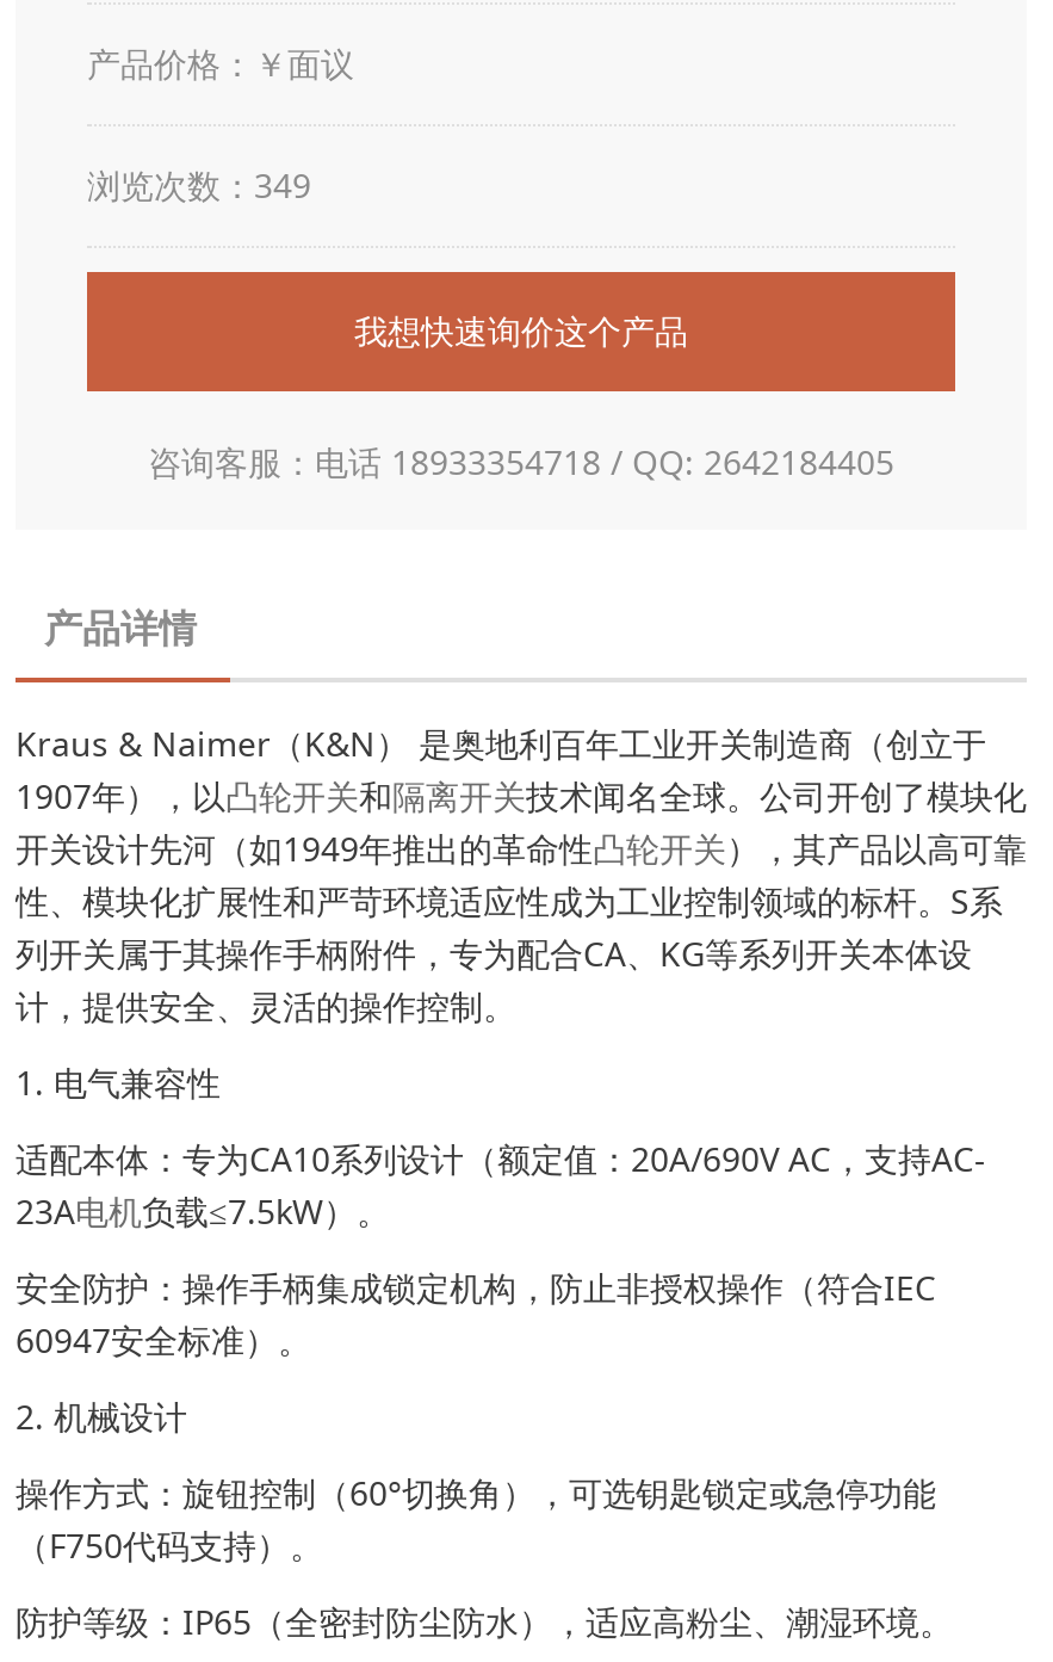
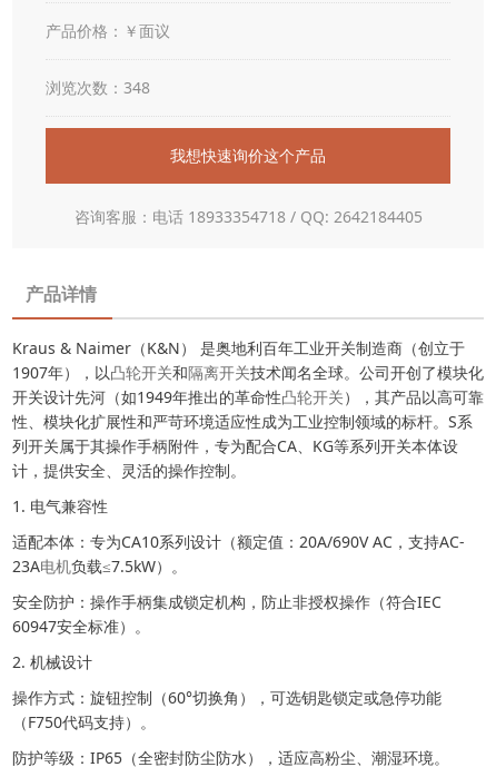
[87,163,311,208] 浏览次数：349 -> [46,77,150,98] 浏览次数：348

